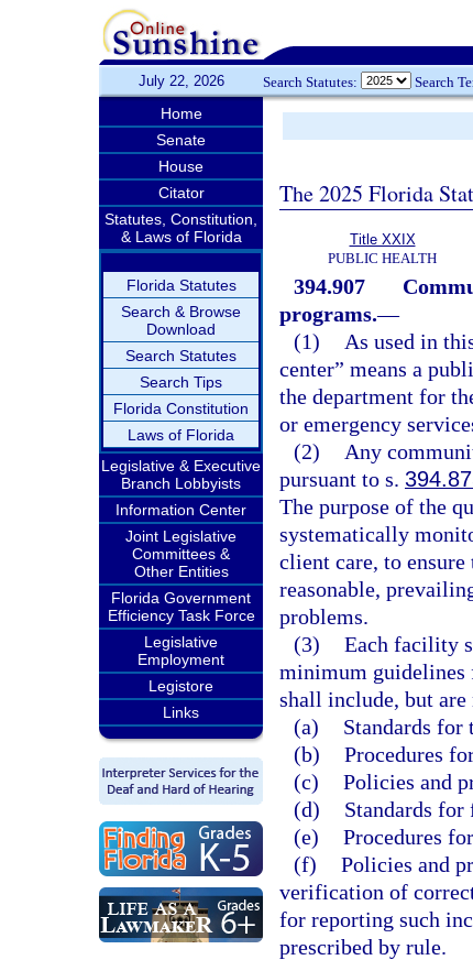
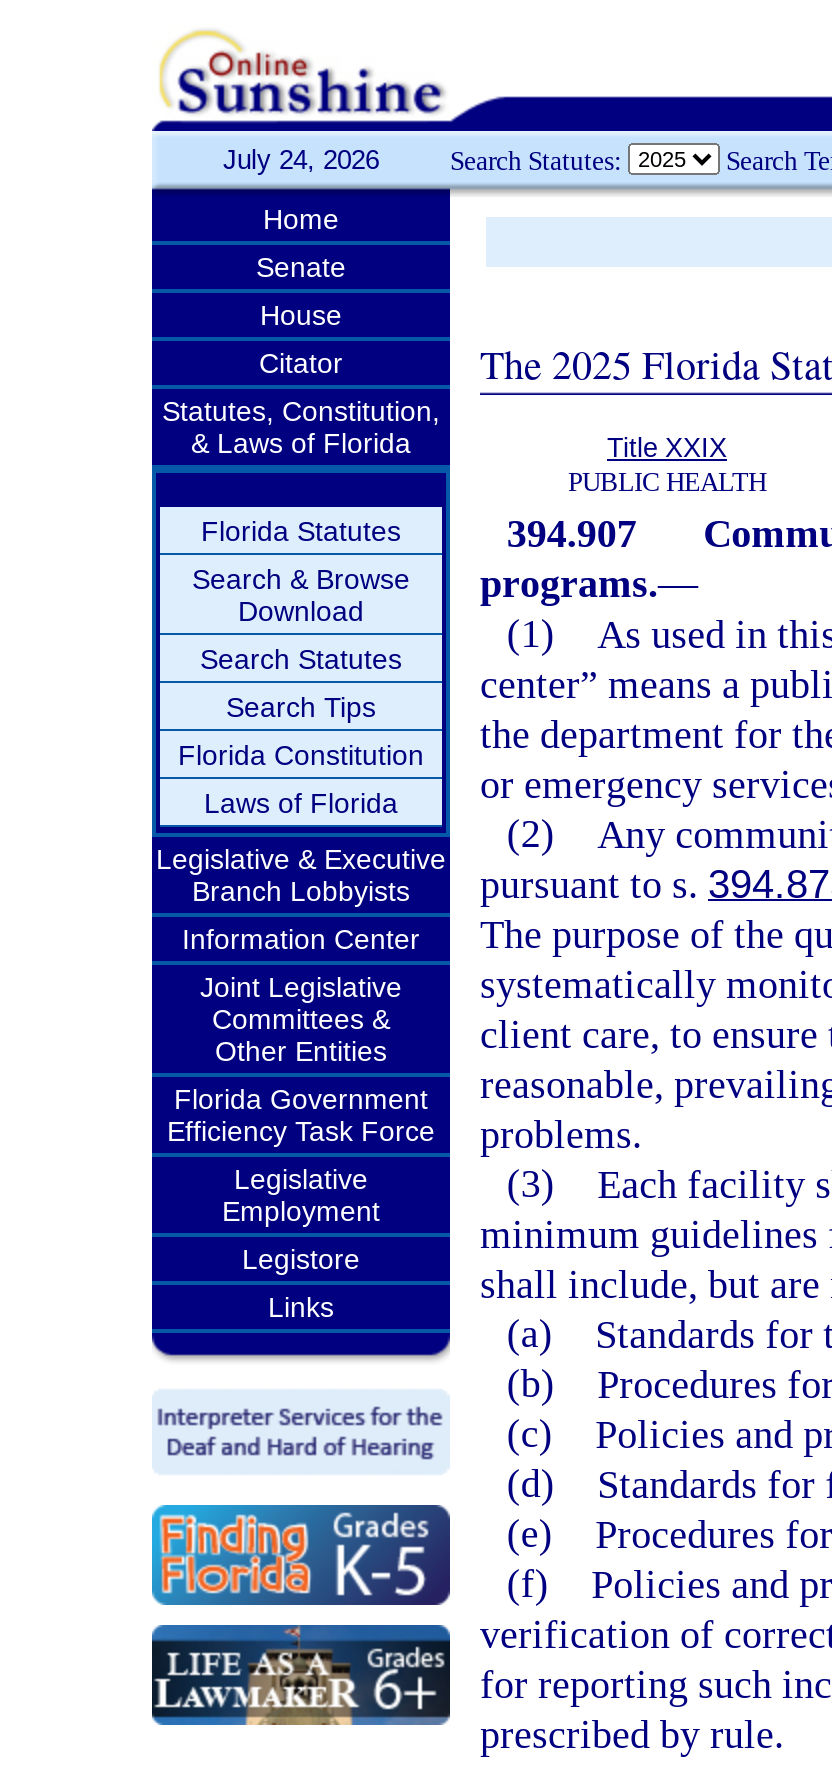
[138,73,224,89] July 22, 2026 -> [223,145,379,175] July 24, 2026

